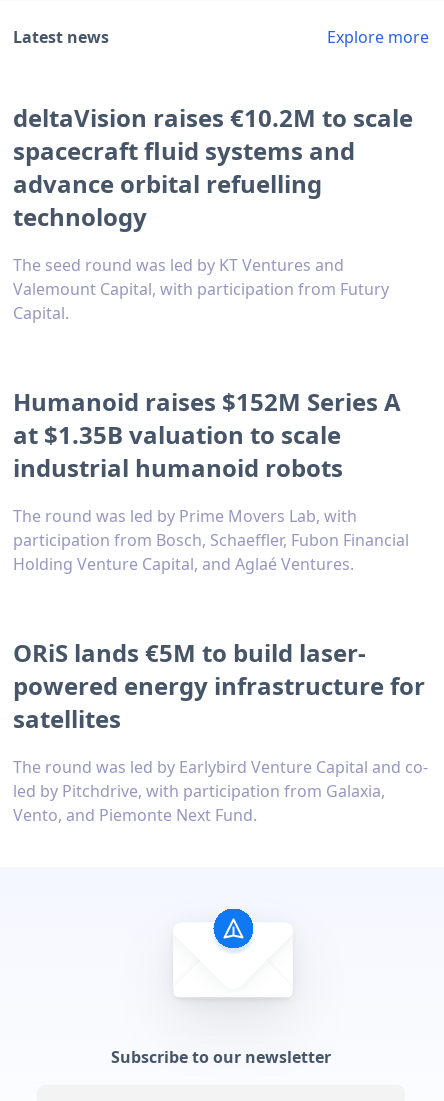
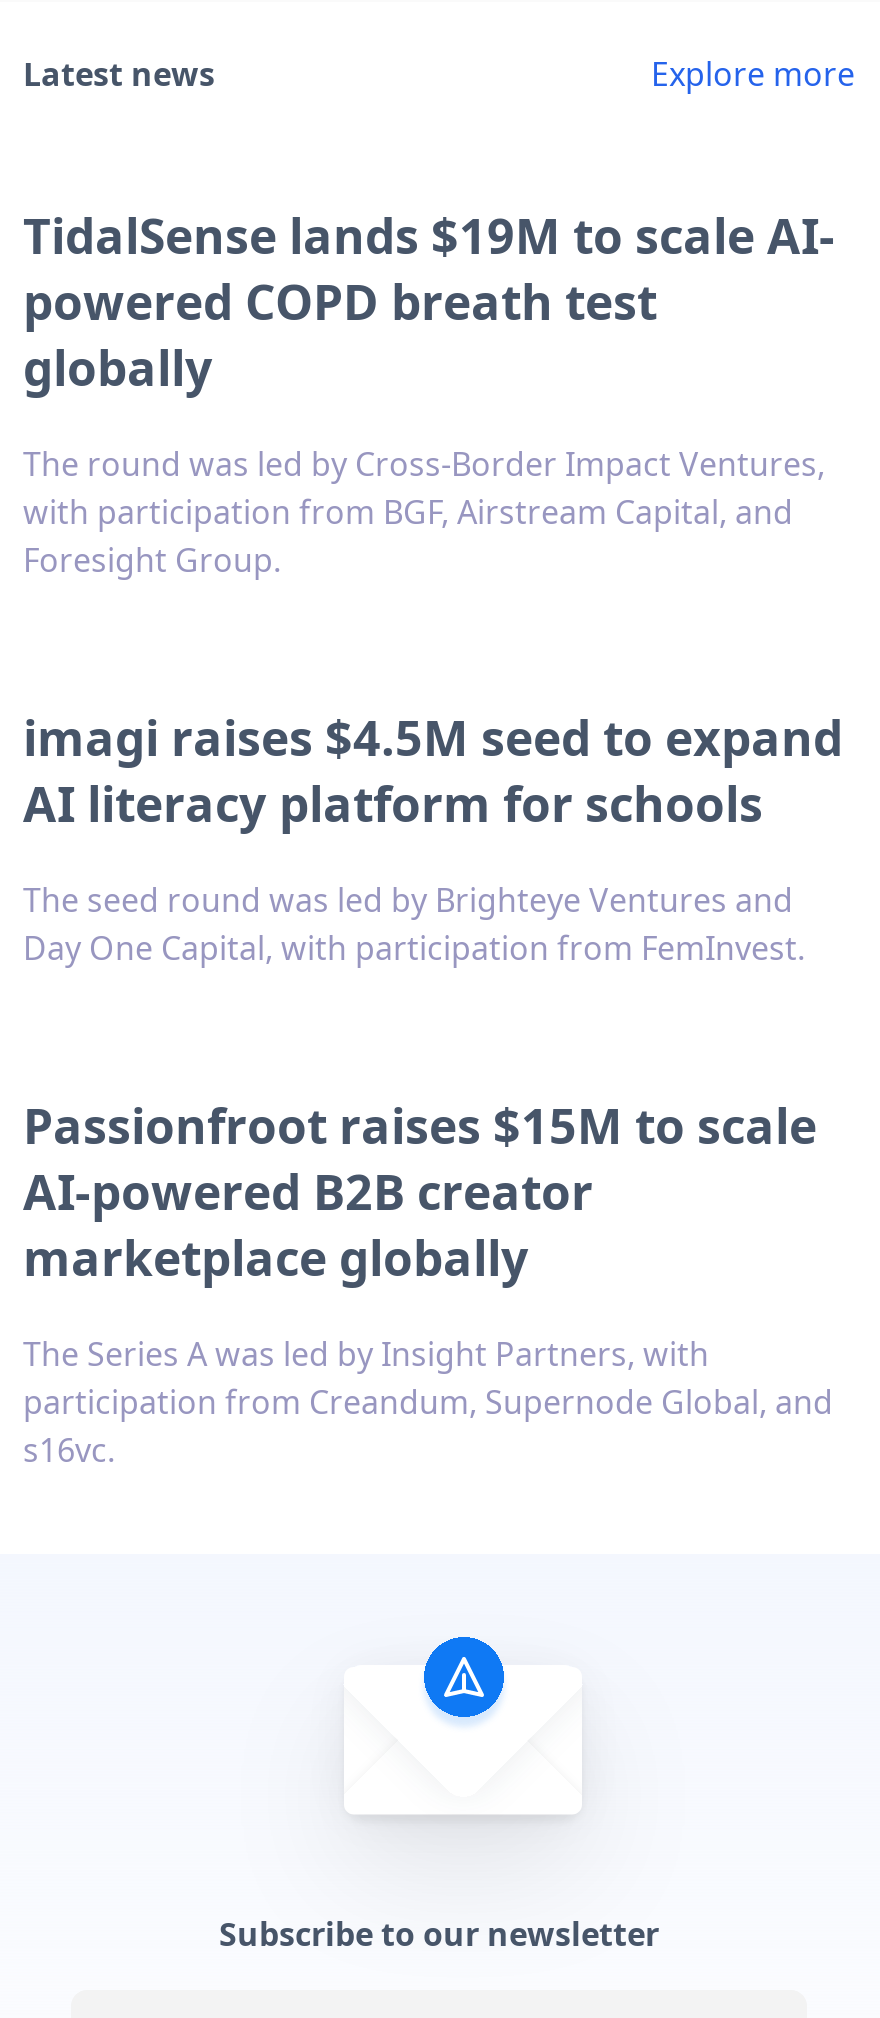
[13,101,413,233] deltaVision raises €10.2M to scale | spacecraft fluid systems and | advance orbital refuelling | technology -> [23,202,835,400] TidalSense lands $19M to scale AI- | powered COPD breath test | globally
[13,254,389,324] The seed round was led by KT Ventures and | Valemount Capital, with participation from Futury | Capital. -> [23,442,825,582] The round was led by Cross-Border Impact Ventures, | with participation from BGF, Airstream Capital, and | Foresight Group.
[13,385,401,484] Humanoid raises $152M Series A | at $1.35B valuation to scale | industrial humanoid robots -> [23,704,843,836] imagi raises $4.5M seed to expand | AI literacy platform for schools
[13,505,409,575] The round was led by Prime Movers Lab, with | participation from Bosch, Schaeffler, Fubon Financial | Holding Venture Capital, and Aglaé Ventures. -> [23,878,805,970] The seed round was led by Brighteye Ventures and | Day One Capital, with participation from FemInvest.
[13,636,425,735] ORiS lands €5M to build laser- | powered energy infrastructure for | satellites -> [23,1092,817,1290] Passionfroot raises $15M to scale | AI-powered B2B creator | marketplace globally
[13,756,428,826] The round was led by Earlybird Venture Capital and co- | led by Pitchdrive, with participation from Galaxia, | Vento, and Piemonte Next Fund. -> [23,1332,833,1472] The Series A was led by Insight Partners, with | participation from Creandum, Supernode Global, and | s16vc.

